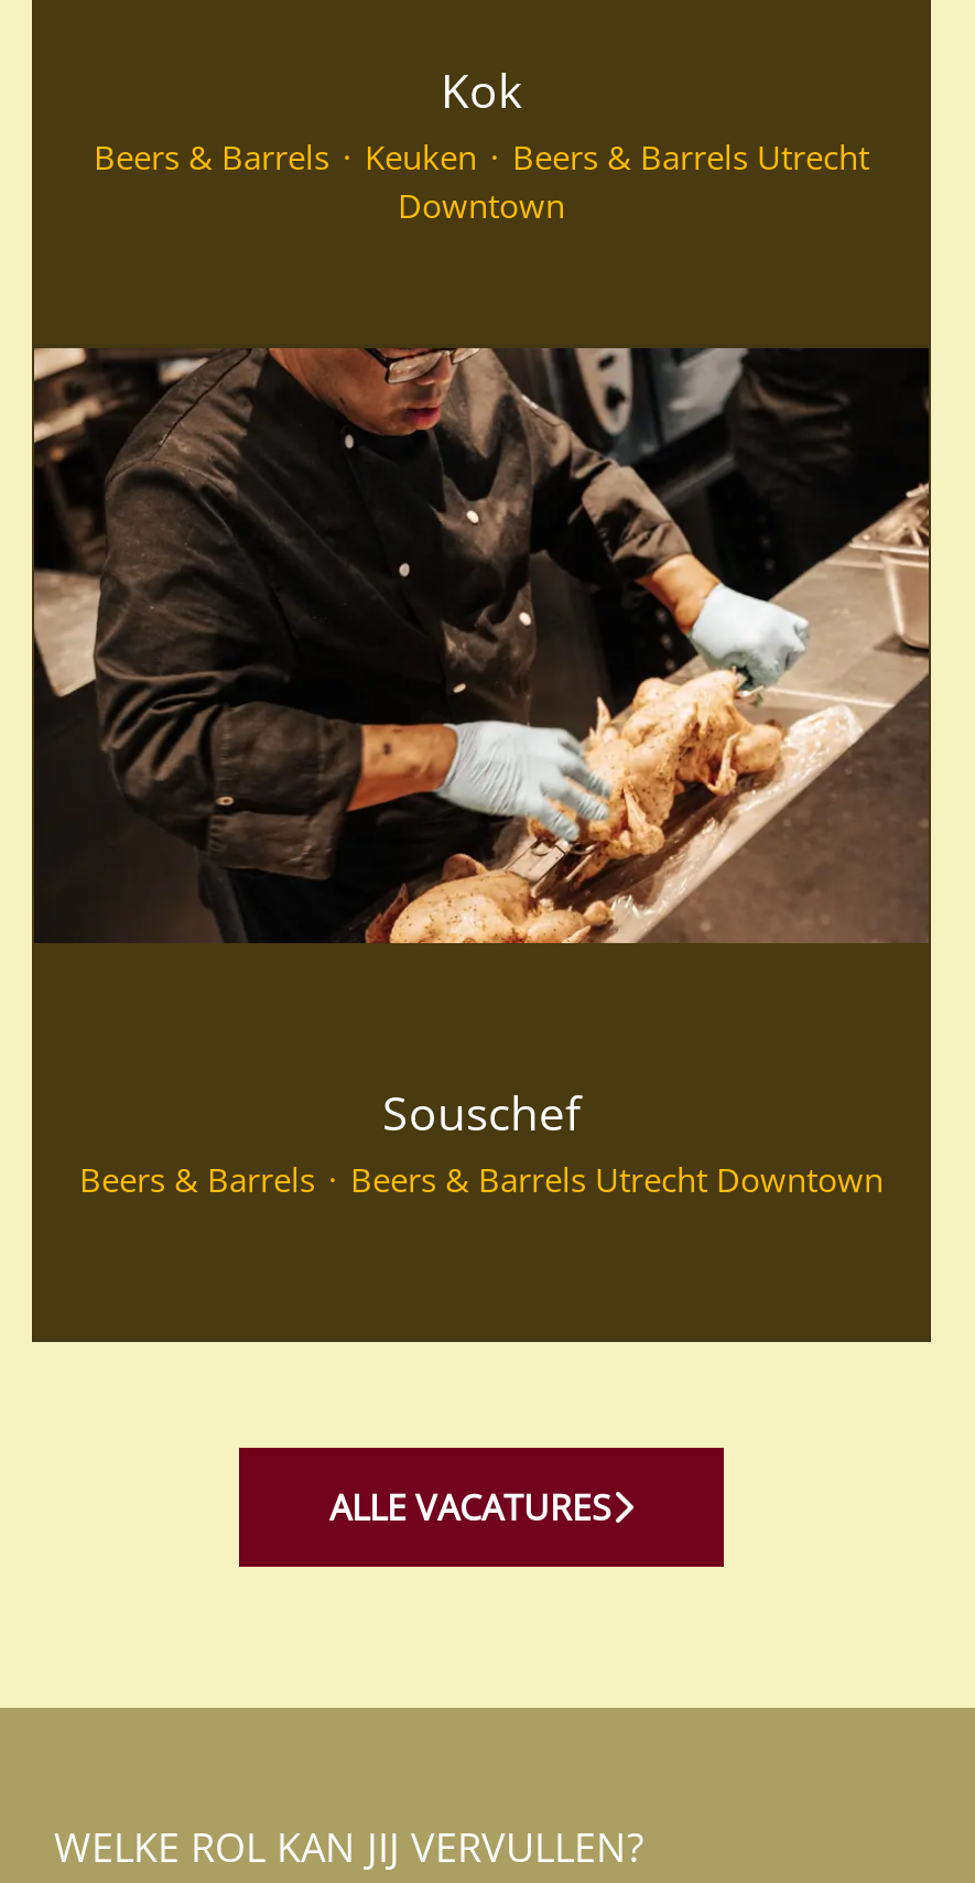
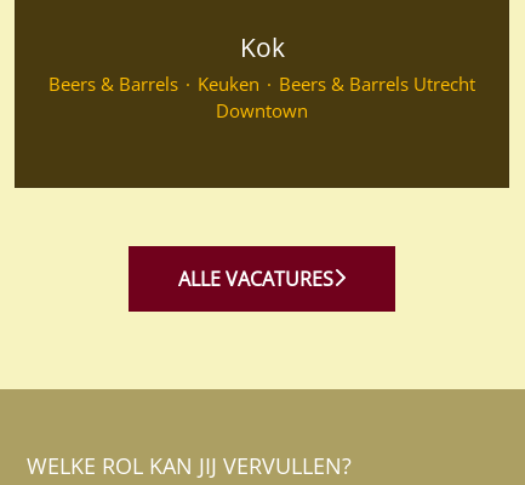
[32,345,931,946] [image] -> none
[79,1079,884,1202] Souschef | Beers & Barrels · Beers & Barrels Utrecht Downtown -> none

